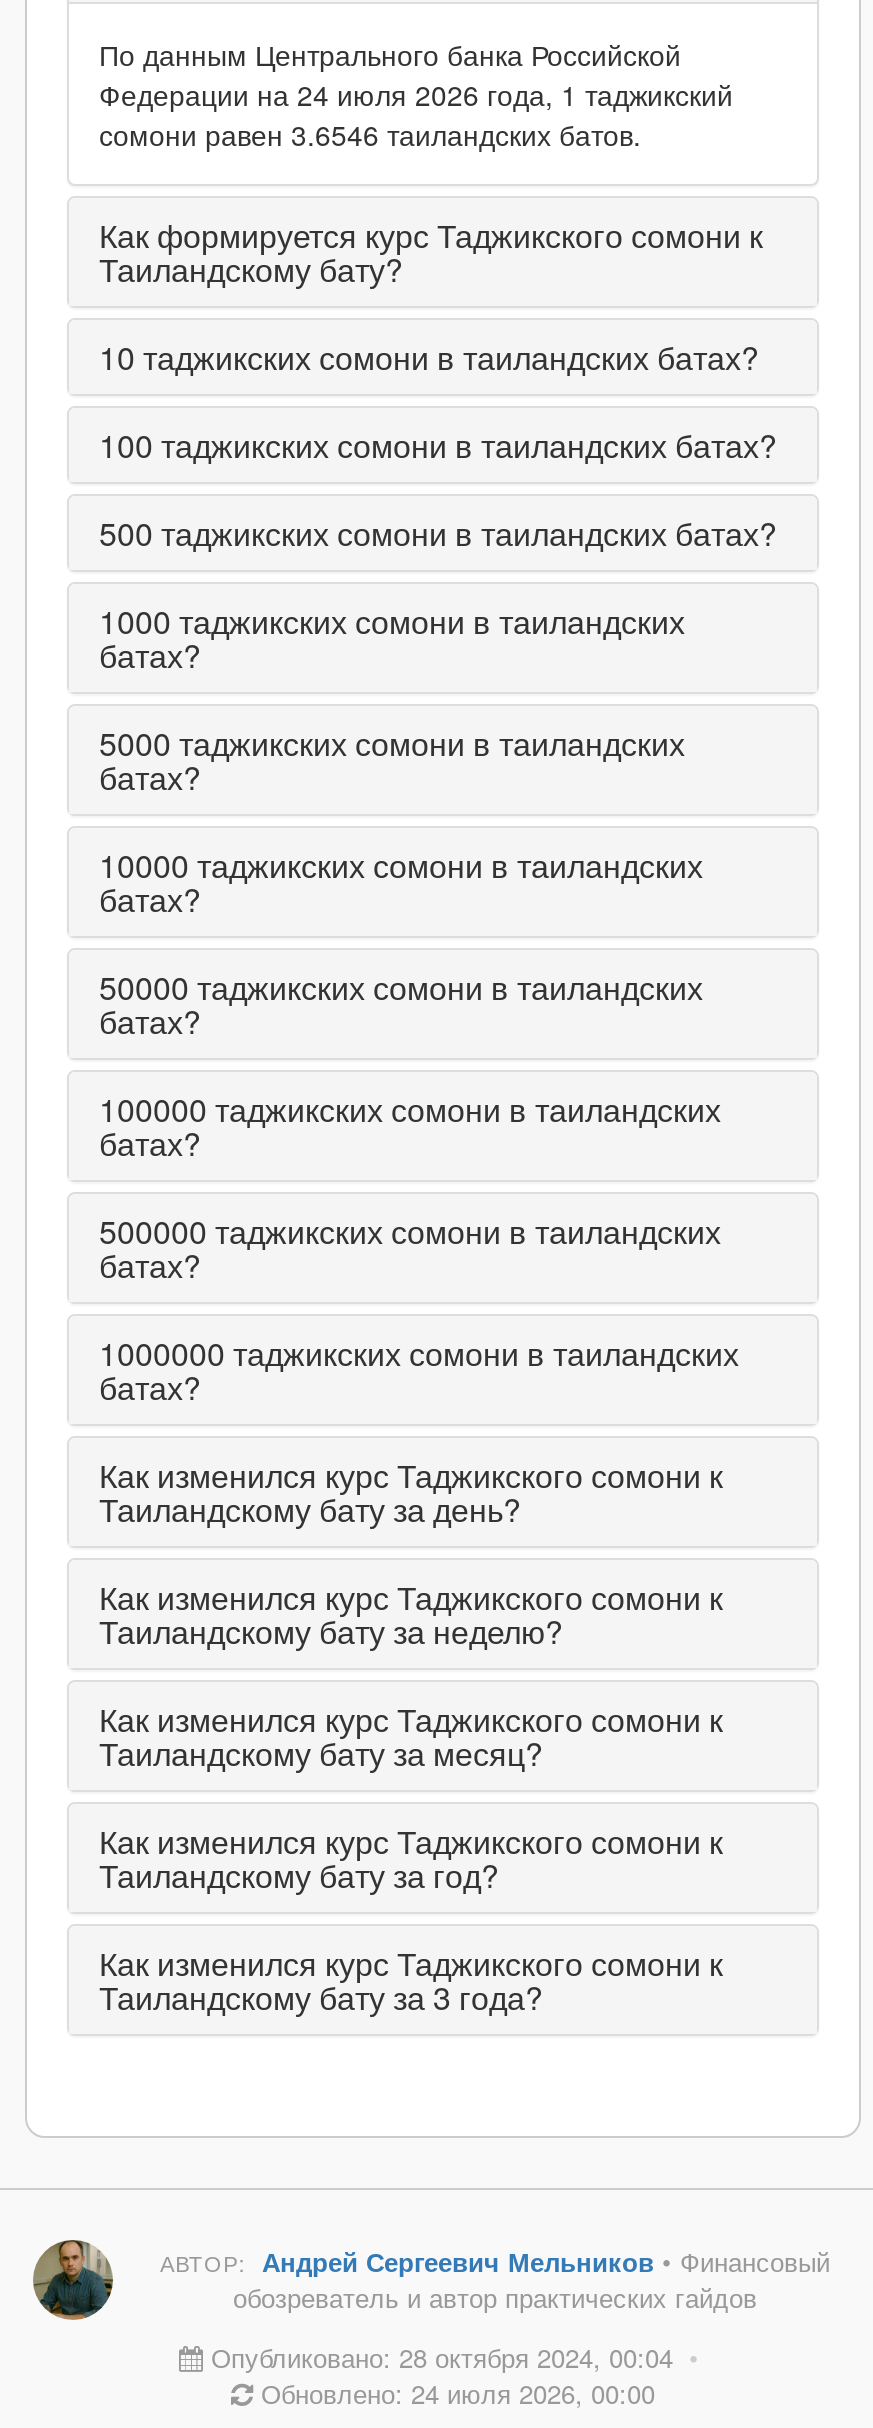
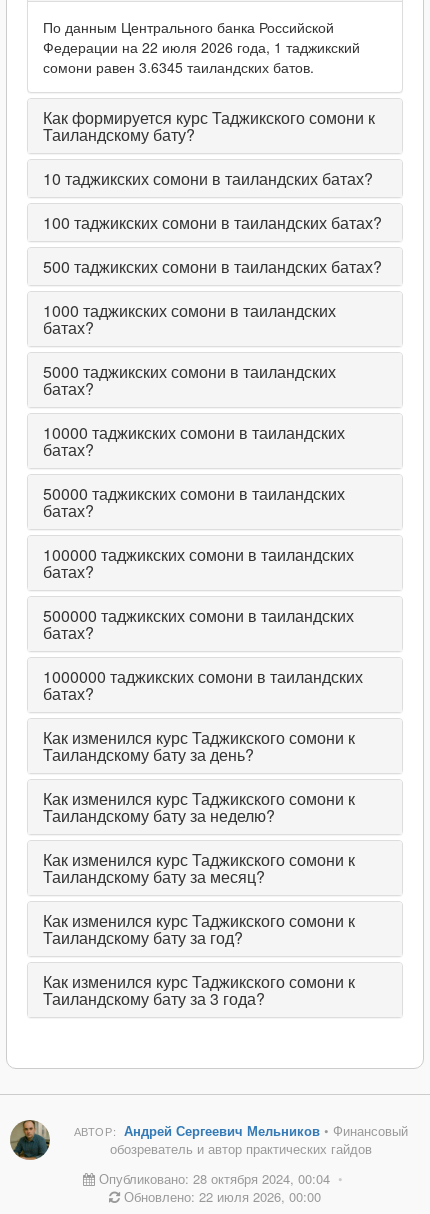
[99,74,733,114] Федерации на 24 июля 2026 года, 1 таджикский -> [43,37,360,57] Федерации на 22 июля 2026 года, 1 таджикский
[99,114,641,154] сомони равен 3.6546 таиландских батов. -> [43,57,314,77] сомони равен 3.6345 таиландских батов.
[253,2374,655,2412] Обновлено: 24 июля 2026, 00:00 -> [120,1187,321,1206] Обновлено: 22 июля 2026, 00:00

